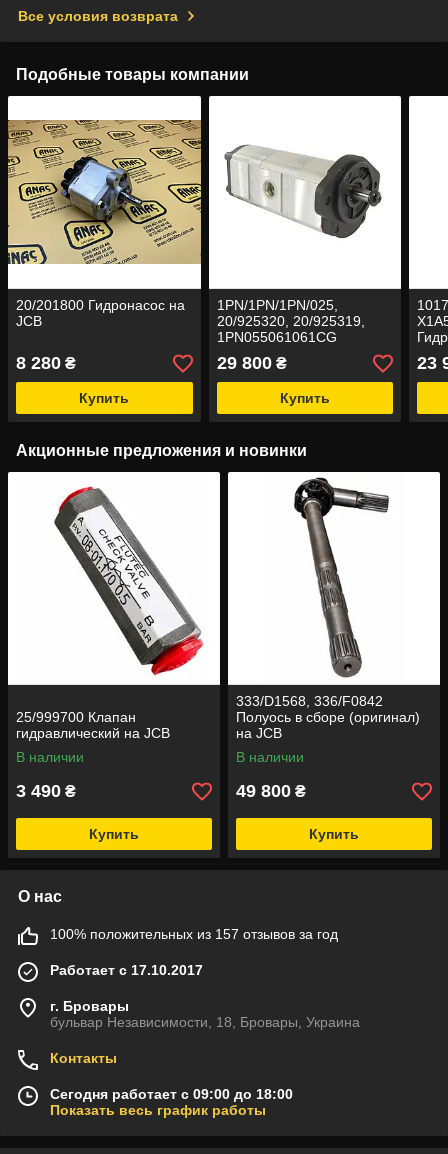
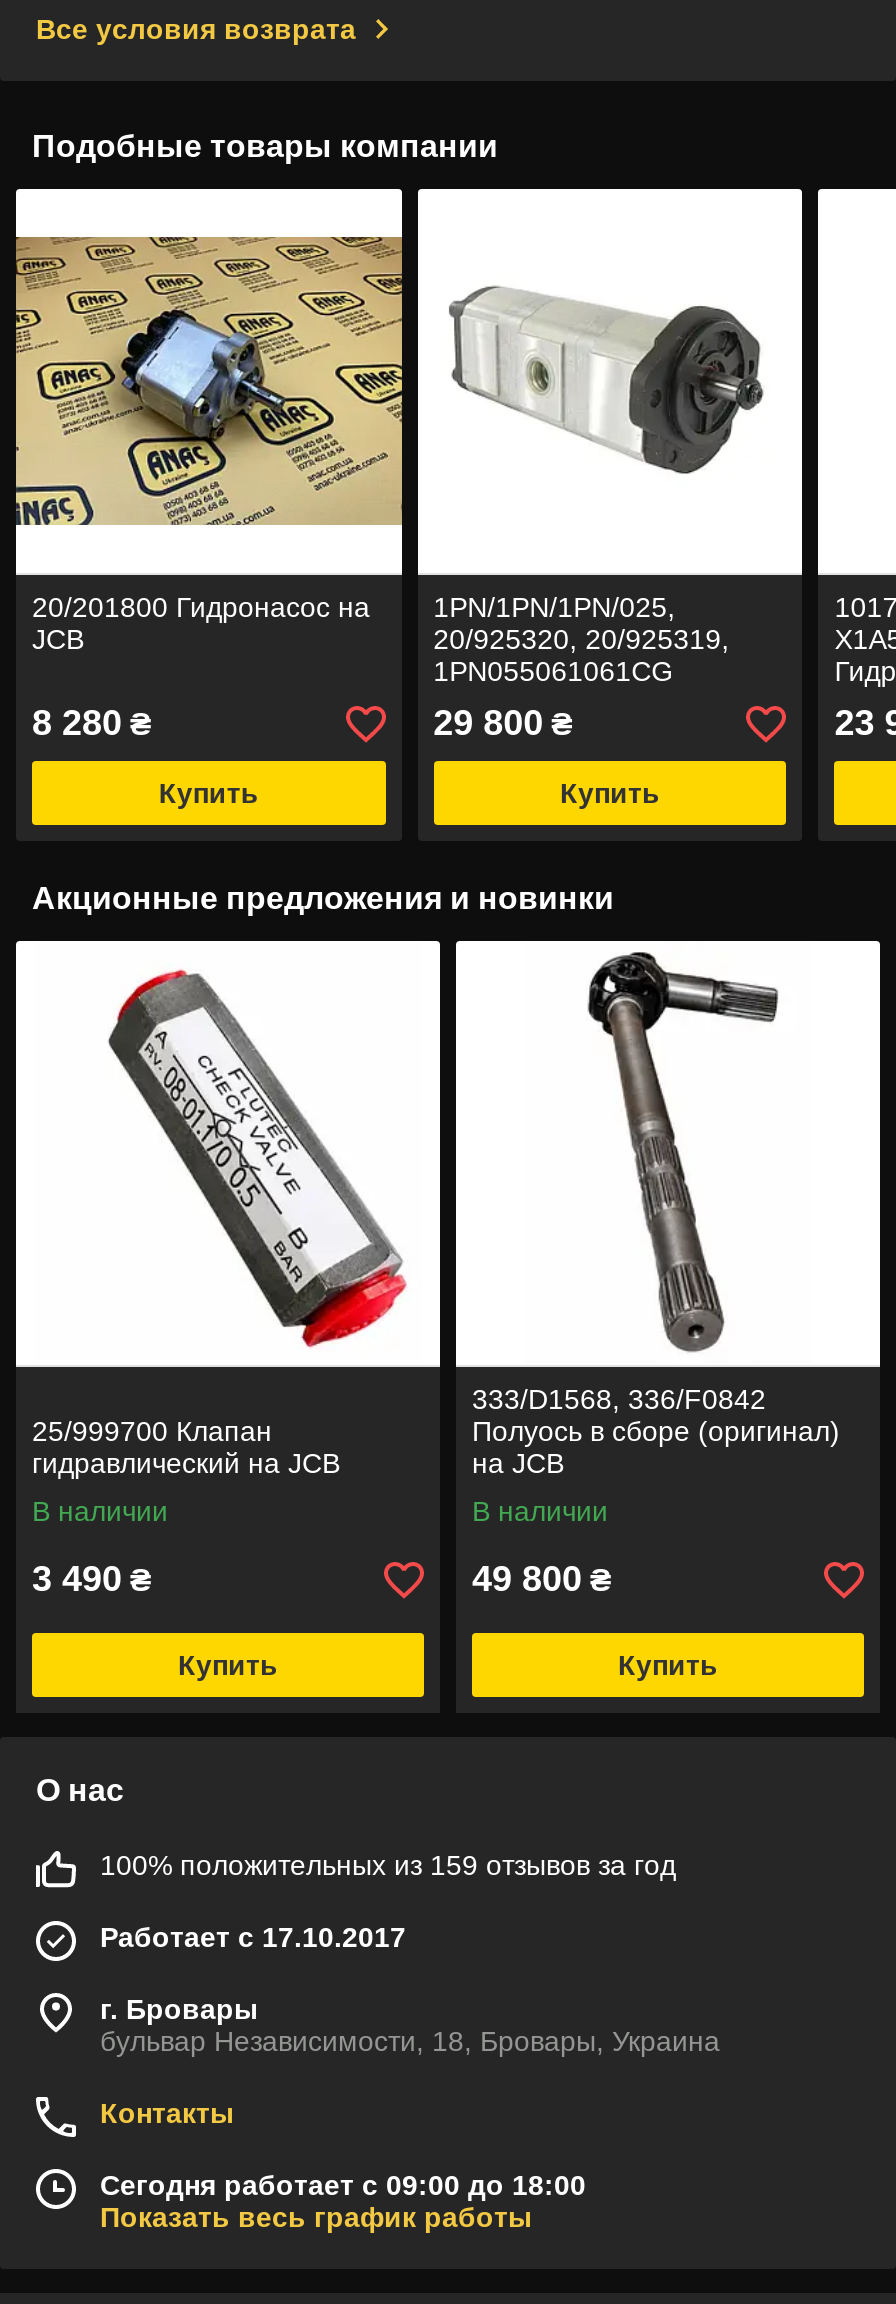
[50,926,338,942] 100% положительных из 157 отзывов за год -> [100,1850,676,1882] 100% положительных из 159 отзывов за год

